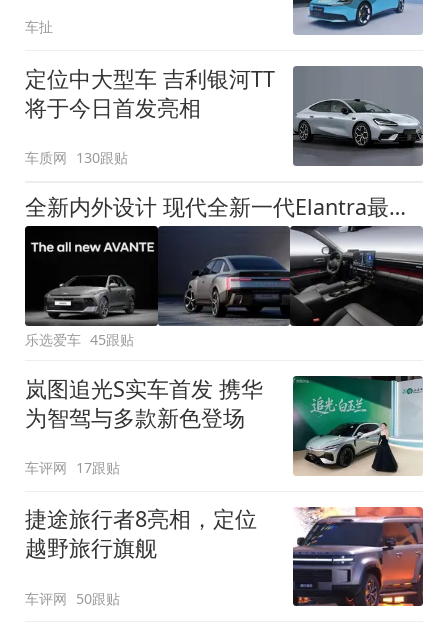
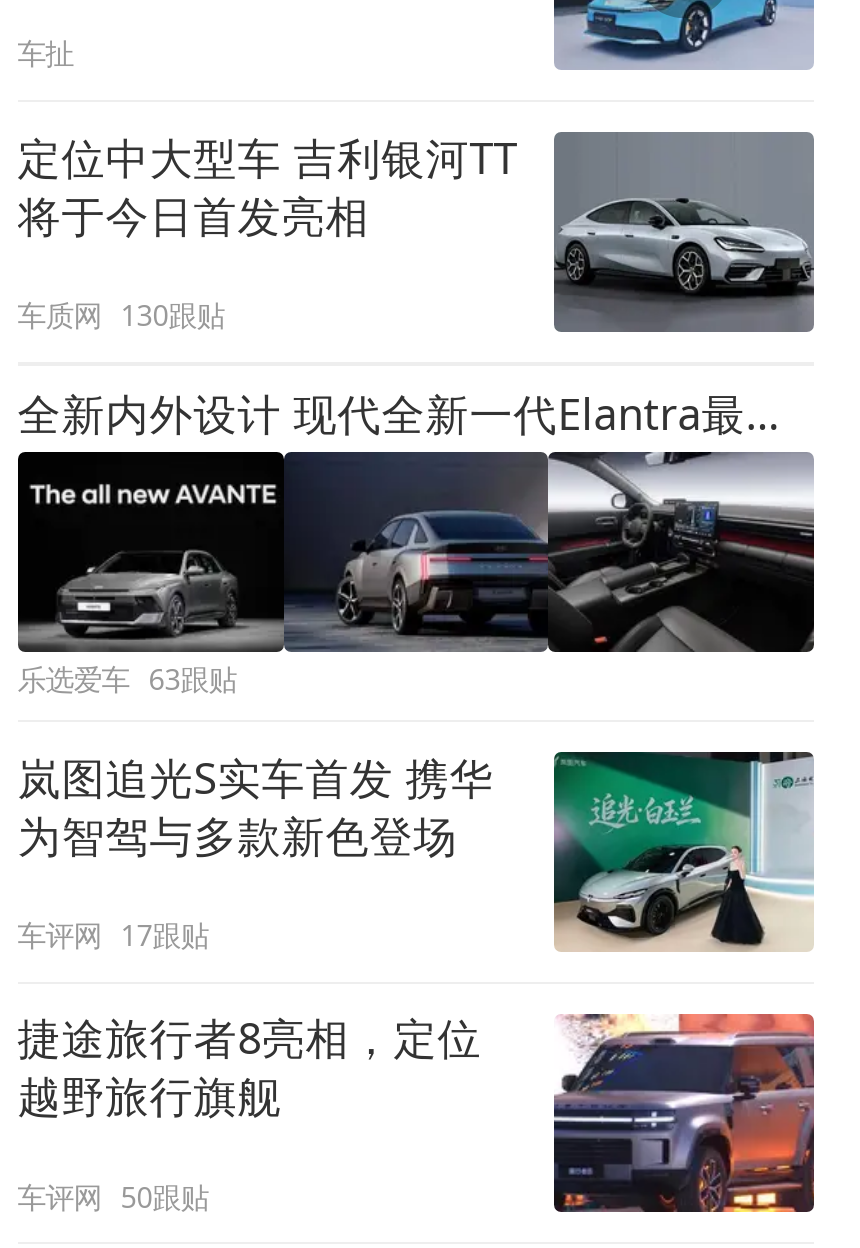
[25,330,134,349] 乐选爱车 45跟贴 -> [17,661,237,699] 乐选爱车 63跟贴

